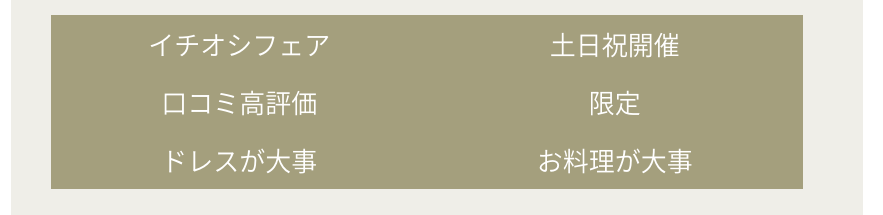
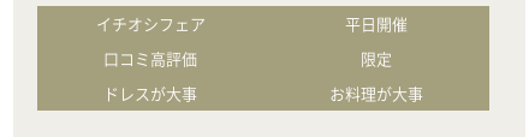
[550,24,680,62] 土日祝開催 -> [345,12,407,35] 平日開催

